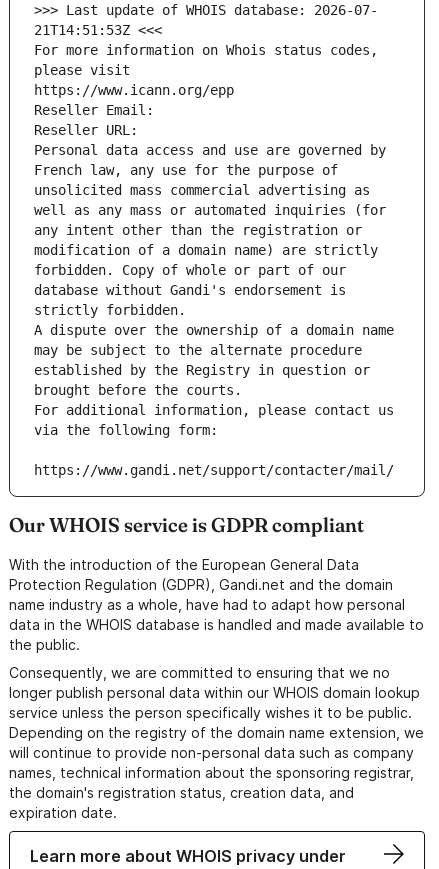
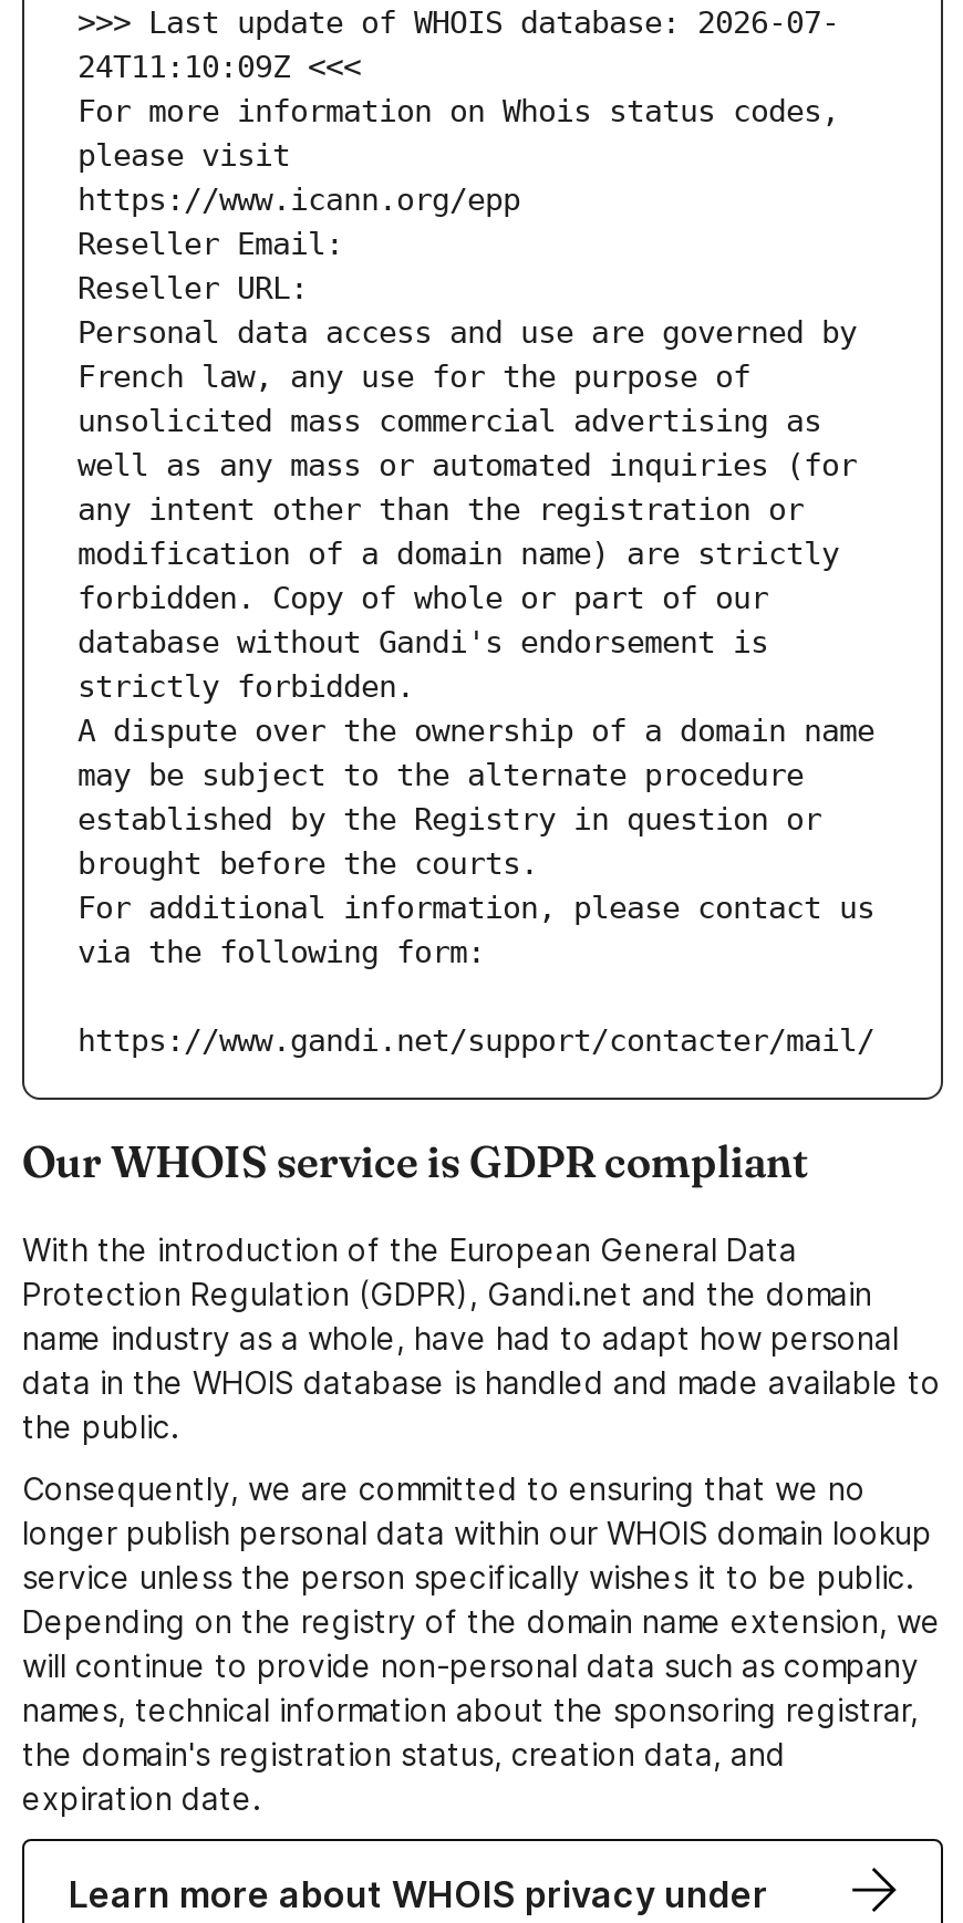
[34,22,162,38] 21T14:51:53Z <<< -> [77,50,361,85] 24T11:10:09Z <<<

